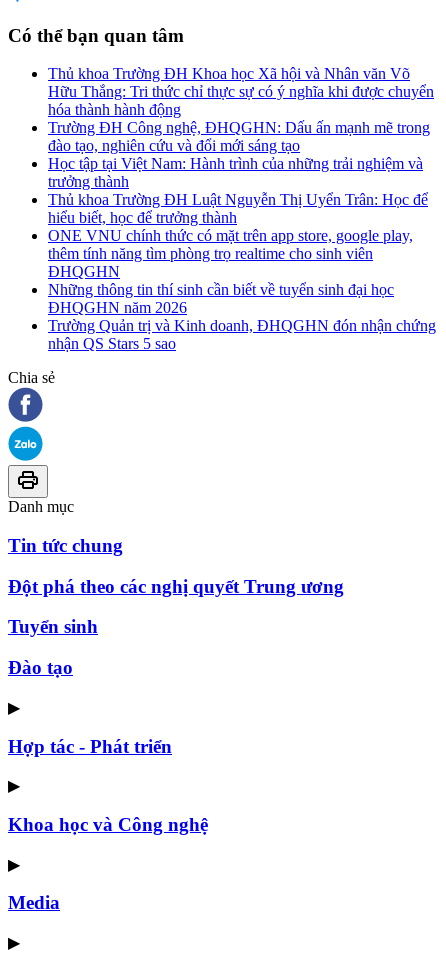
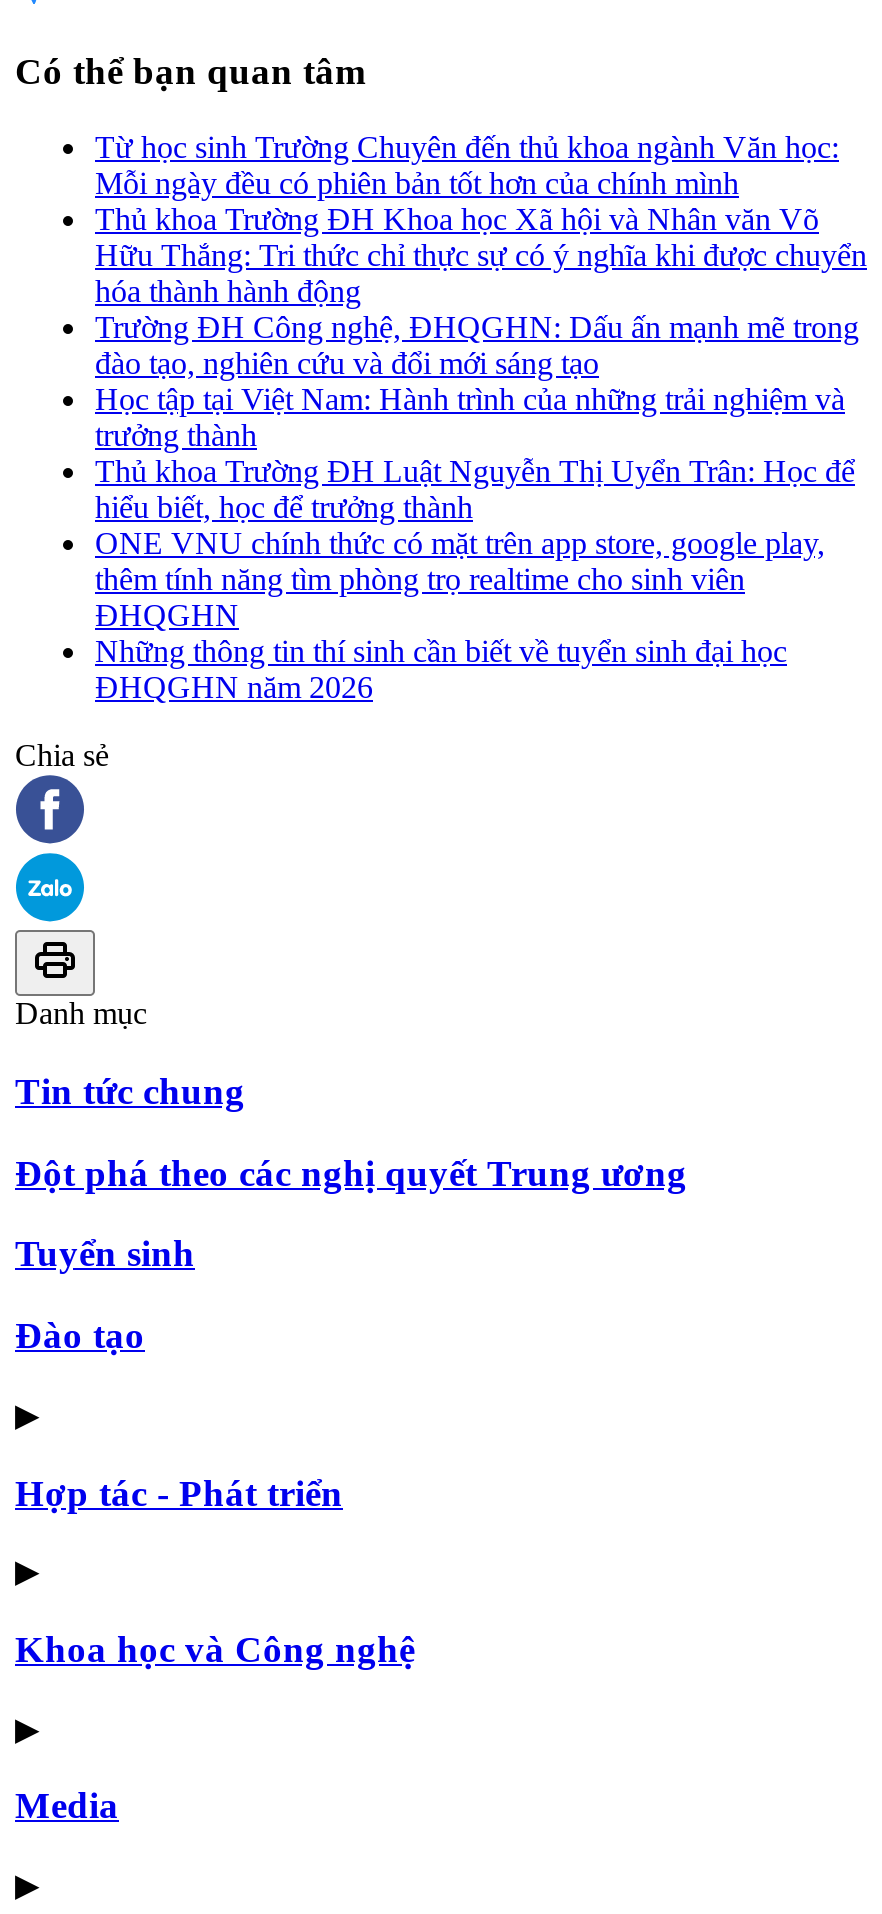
none -> [95,130,839,200] Từ học sinh Trường Chuyên đến thủ khoa ngành Văn học: | Mỗi ngày đều có phiên bản tốt hơn của chính mình
moved [48,65,434,316] -> [95,202,867,704]: Thủ khoa Trường ĐH Khoa học Xã hội và Nhân văn Võ | Hữu Thắng: Tri thức chỉ thực sự có ý nghĩa khi được chuyển | hóa thành hành động | ... | Những thông tin thí sinh cần biết về tuyển sinh đại học | ĐHQGHN năm 2026
[48,317,436,352] Trường Quản trị và Kinh doanh, ĐHQGHN đón nhận chứng | nhận QS Stars 5 sao -> none

